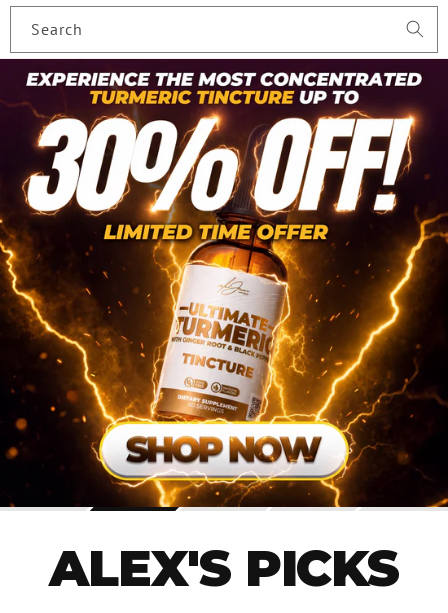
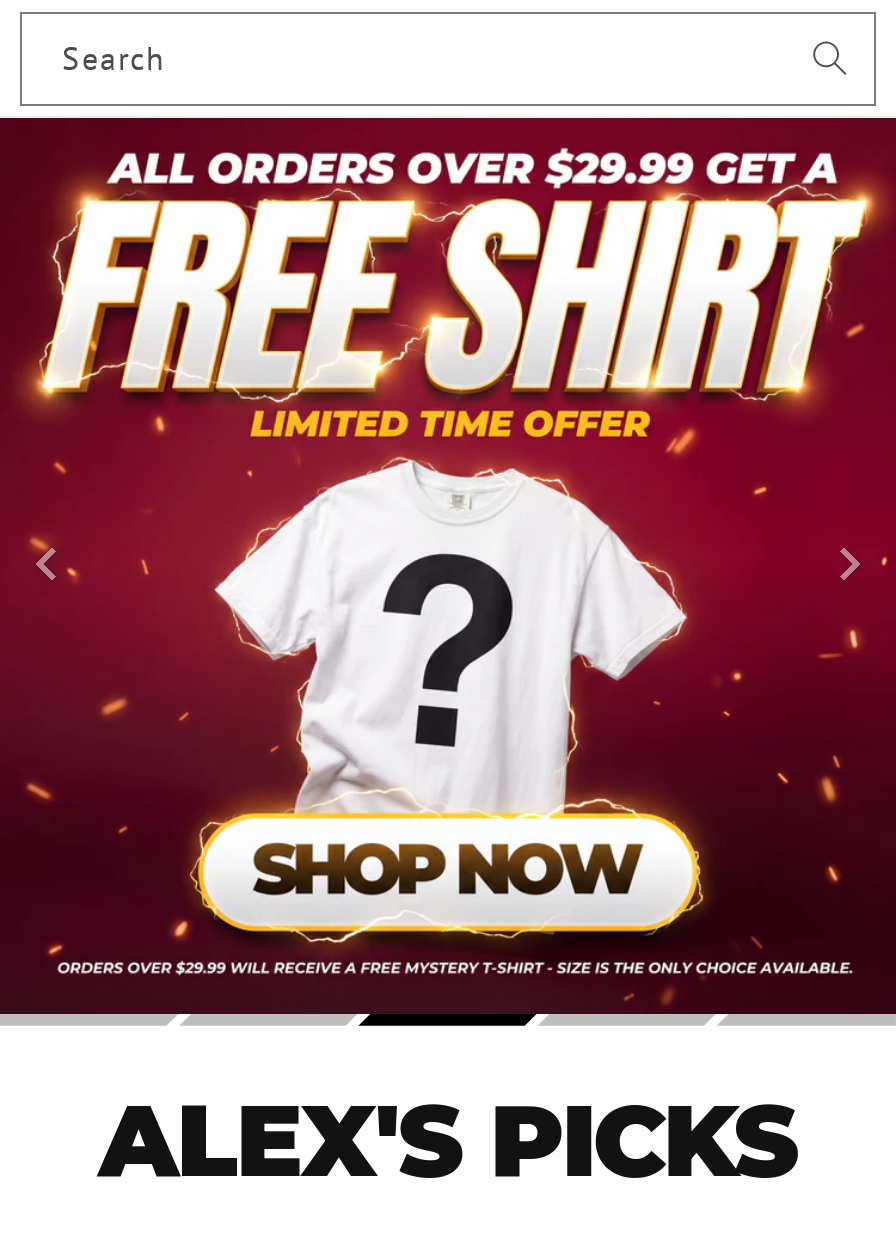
[3,58,445,512] [image] -> [6,117,890,1029] [image]

